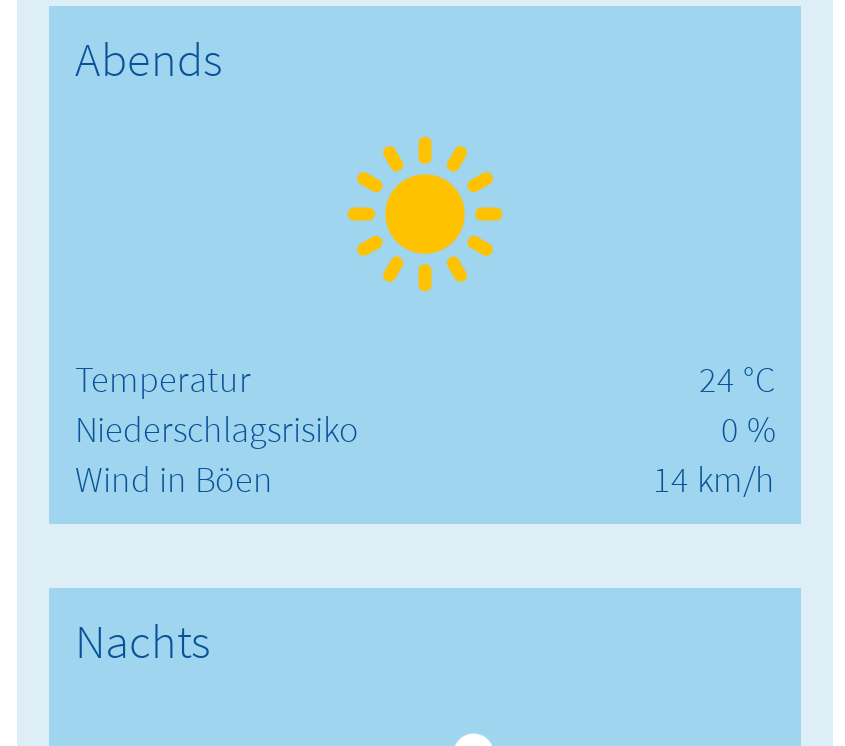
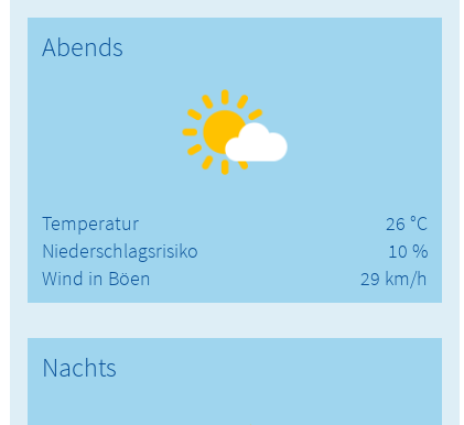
[329,134,519,294] [image] -> [181,88,289,176] [image]
[699,356,775,402] 24 °C -> [386,211,428,236] 26 °C
[721,406,775,452] 0 % -> [388,238,428,263] 10 %
[653,456,775,502] 14 km/h -> [360,266,428,291] 29 km/h

